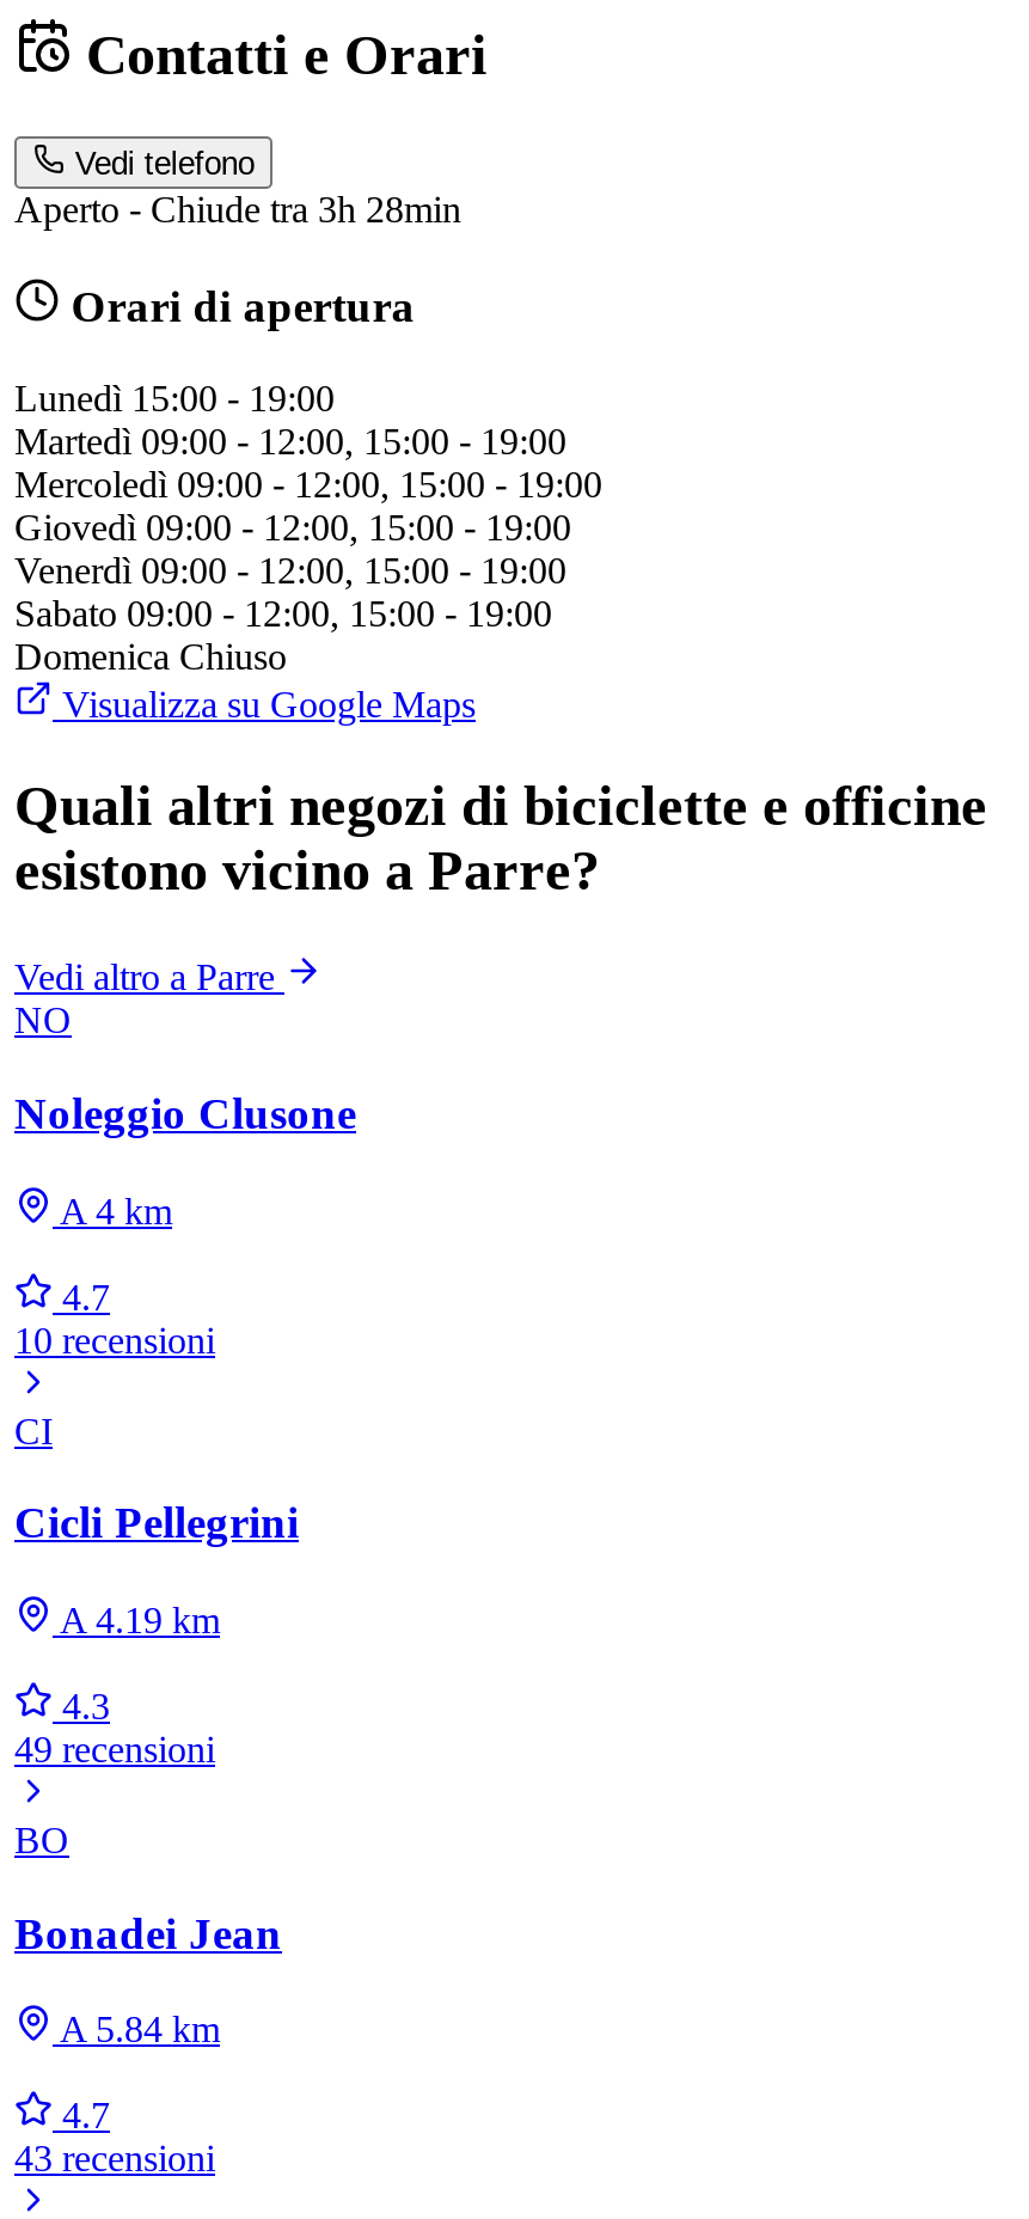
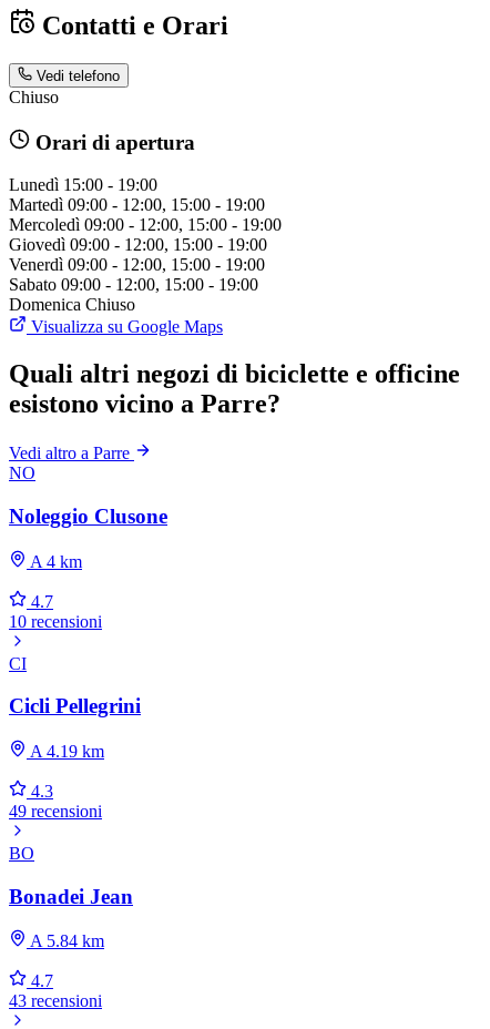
[14,189,461,230] Aperto - Chiude tra 3h 28min -> [9,88,59,107] Chiuso

